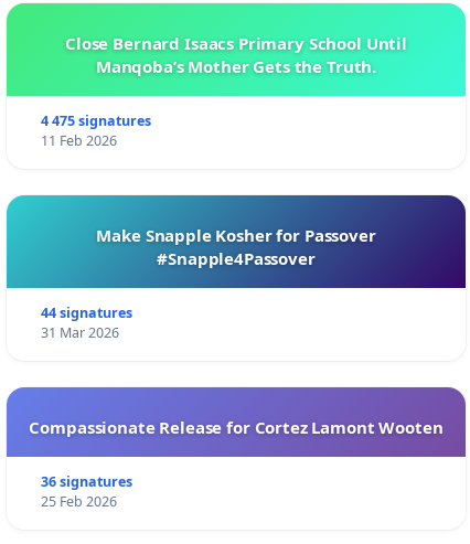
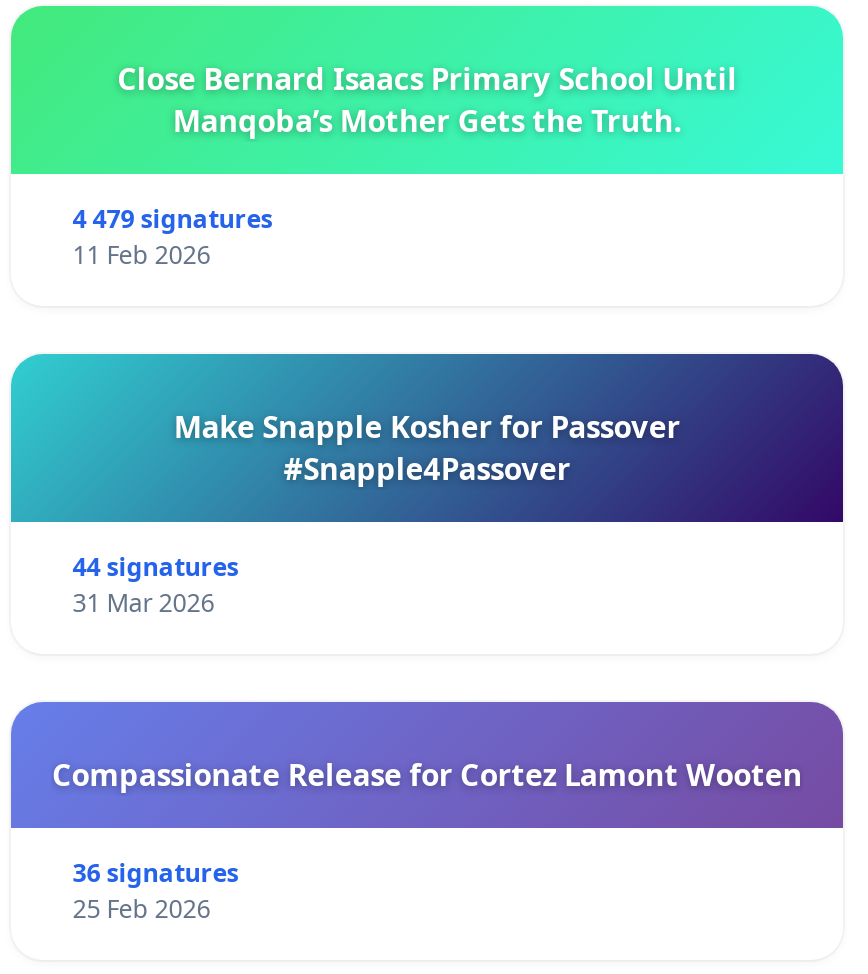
[41,111,151,130] 4 475 signatures -> [73,202,273,236] 4 479 signatures

